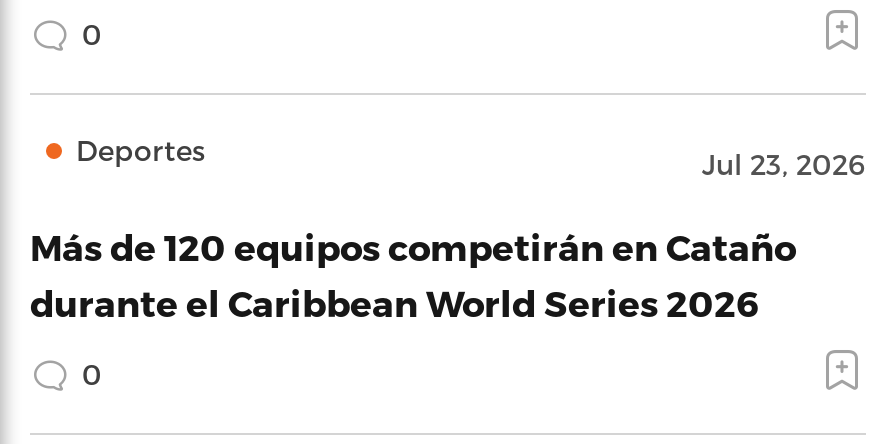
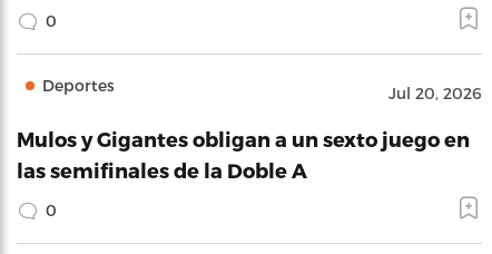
[702,147,866,181] Jul 23, 2026 -> [388,84,482,102] Jul 20, 2026
[30,225,796,323] Más de 120 equipos competirán en Cataño | durante el Caribbean World Series 2026 -> [17,127,470,182] Mulos y Gigantes obligan a un sexto juego en | las semifinales de la Doble A

